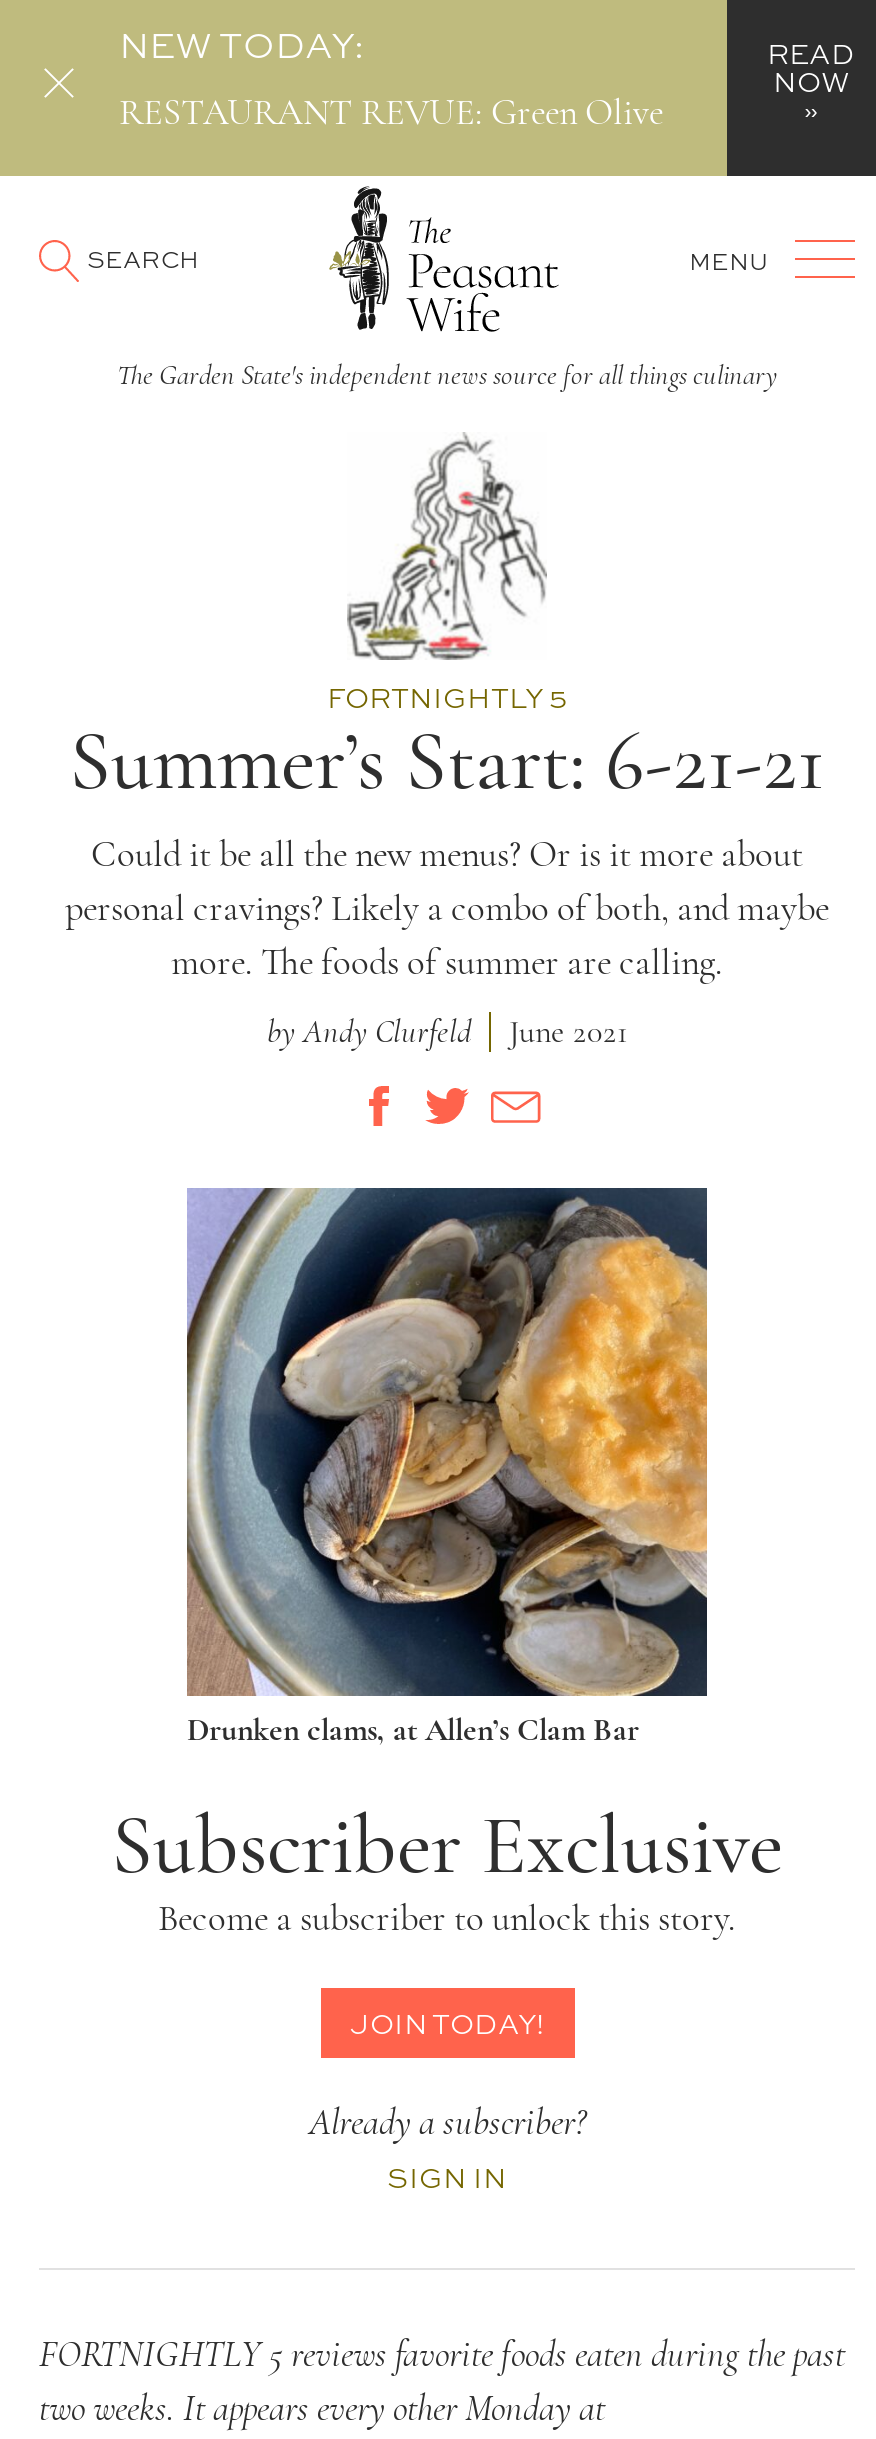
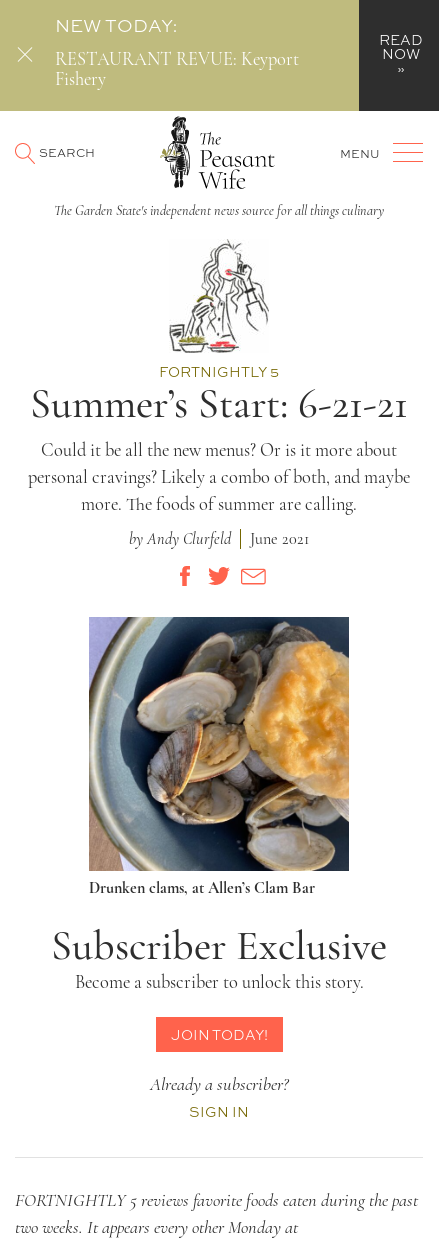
[119,96,663,134] RESTAURANT REVUE: Green Olive -> [55,51,299,90] RESTAURANT REVUE: Keyport | Fishery

